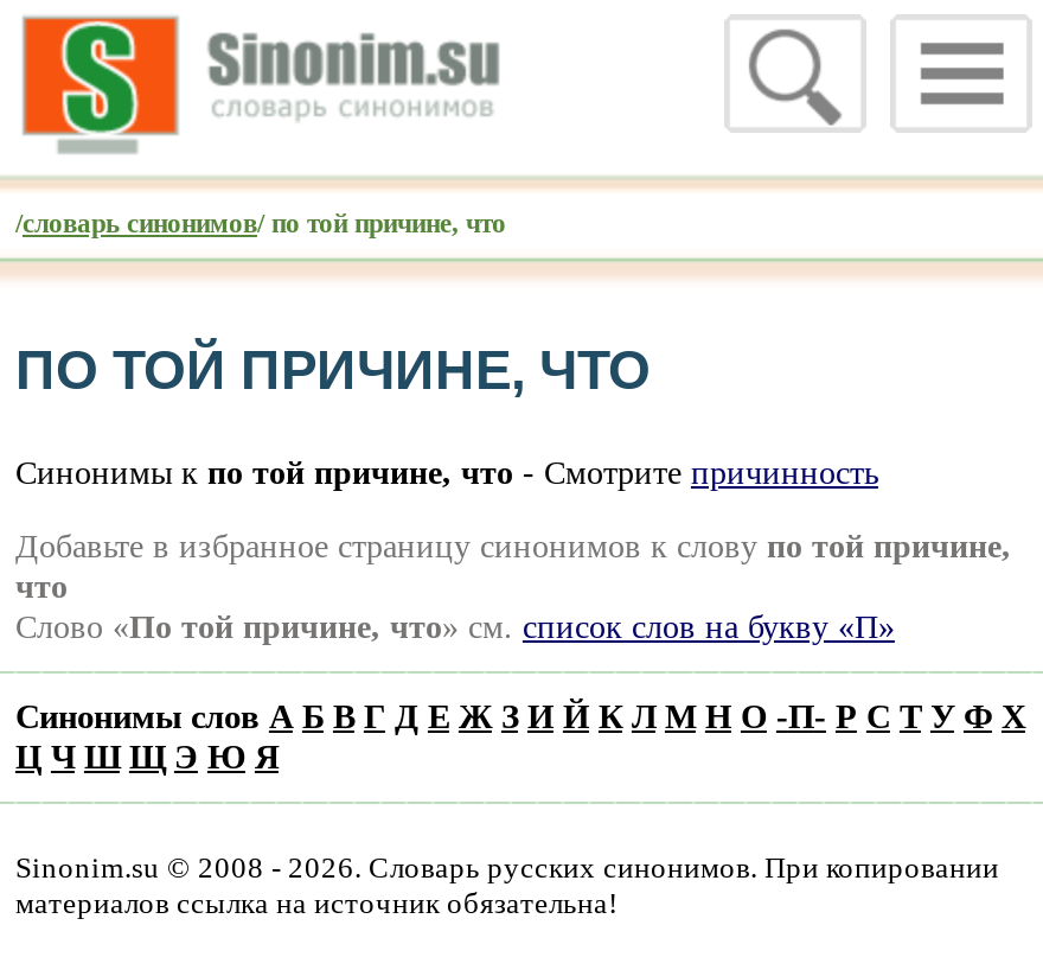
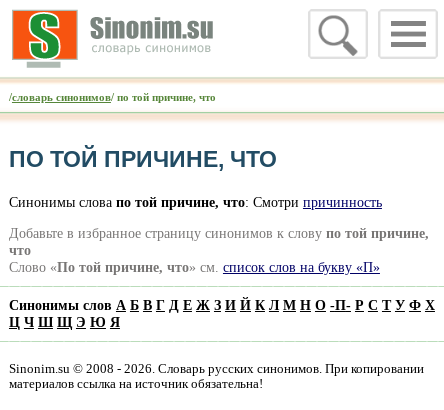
[15,453,878,490] Синонимы к по той причине, что - Смотрите причинность -> [9,194,382,210] Синонимы слова по той причине, что: Смотри причинность

